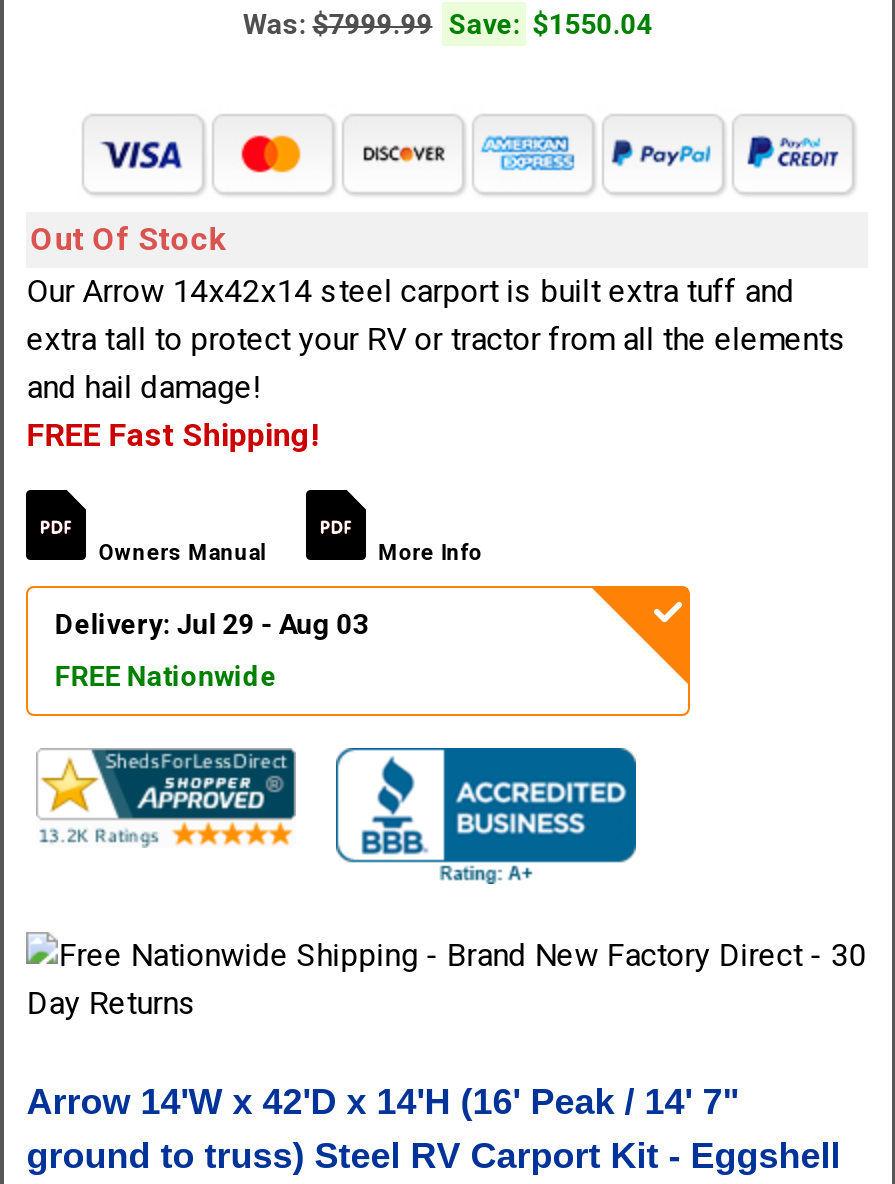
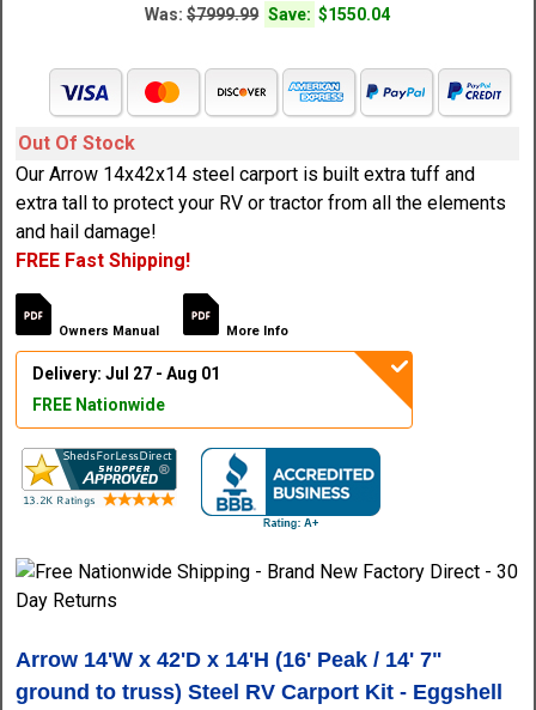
[54,607,368,639] Delivery: Jul 29 - Aug 03 -> [33,364,220,383] Delivery: Jul 27 - Aug 01

